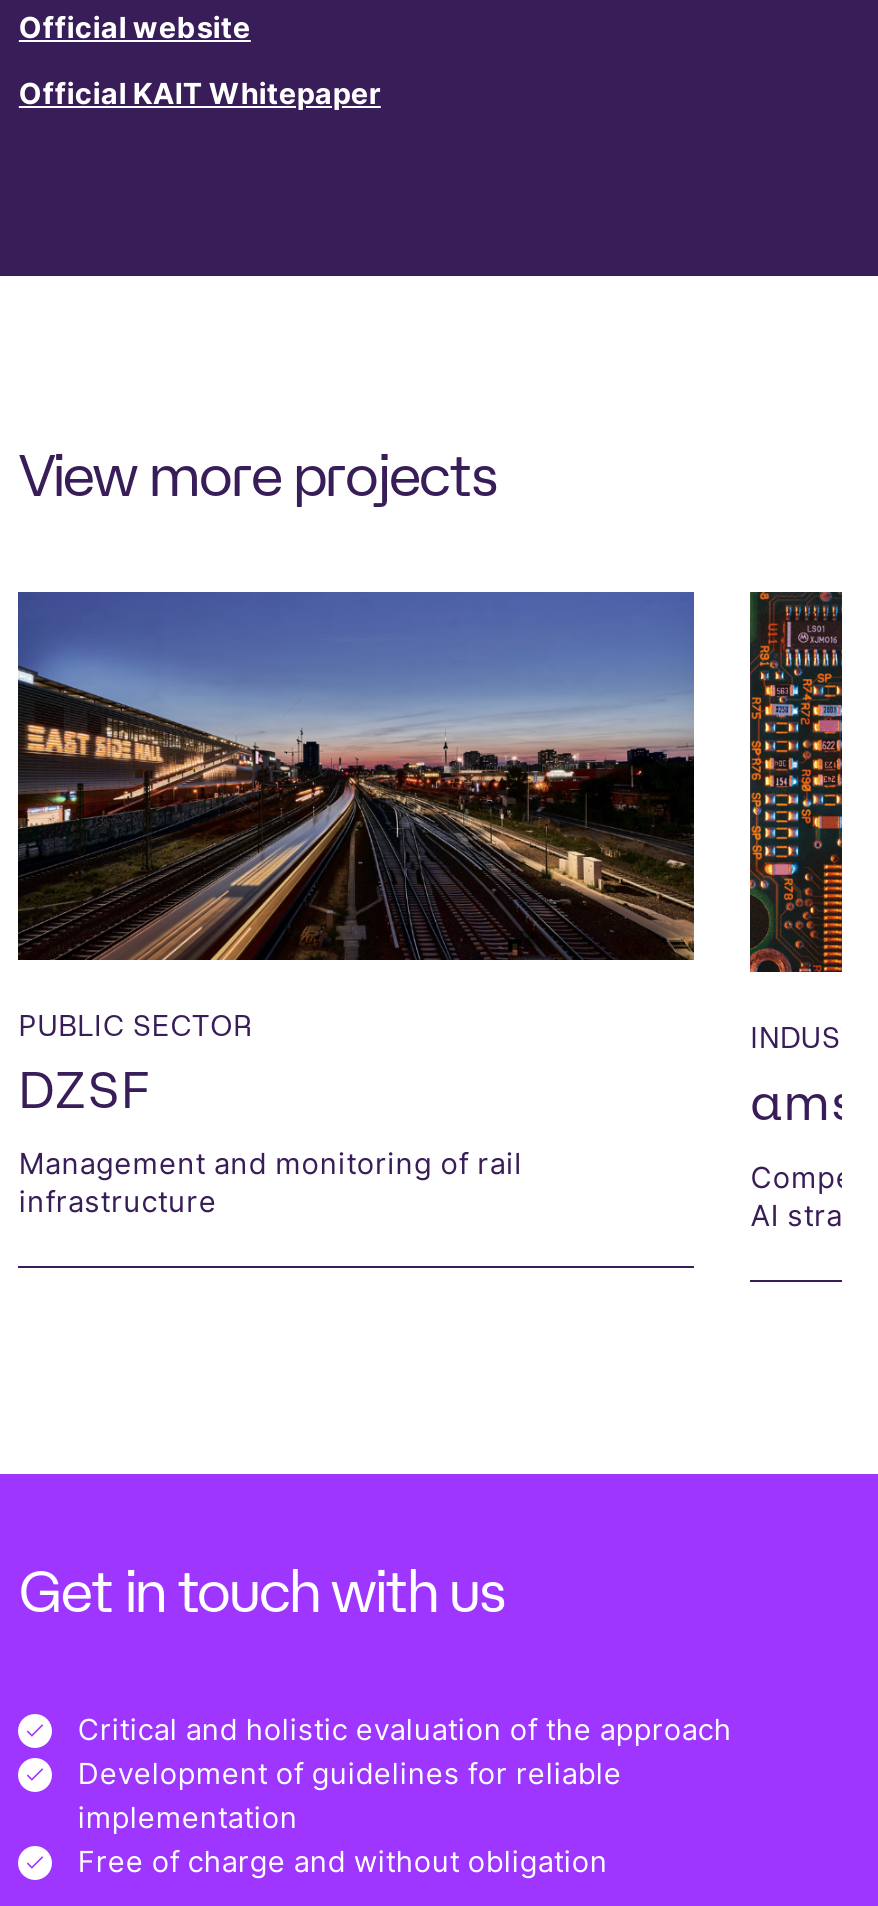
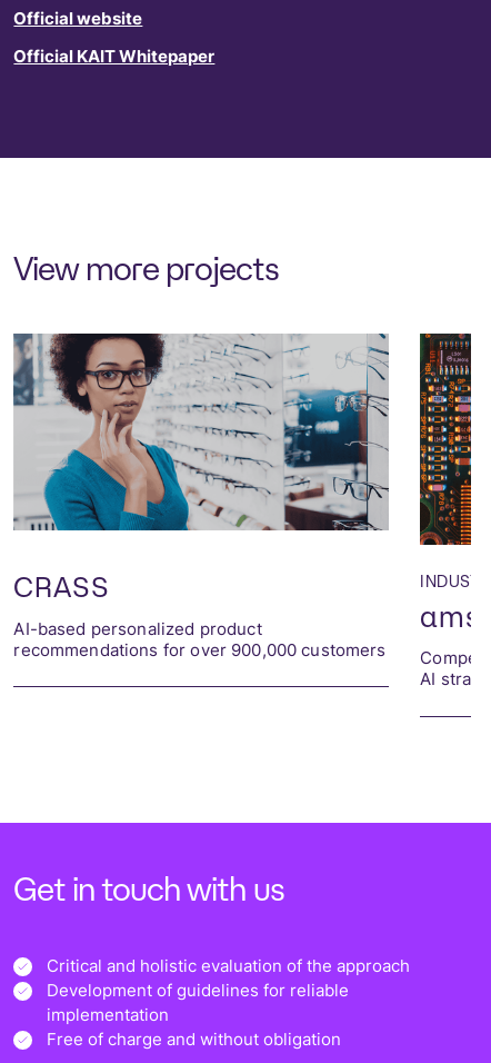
[16,590,696,1117] [image] | PUBLIC SECTOR | DZSF -> [12,332,390,603] [image] | CRASS
[19,1146,523,1220] Management and monitoring of rail | infrastructure -> [14,619,386,660] AI-based personalized product | recommendations for over 900,000 customers

